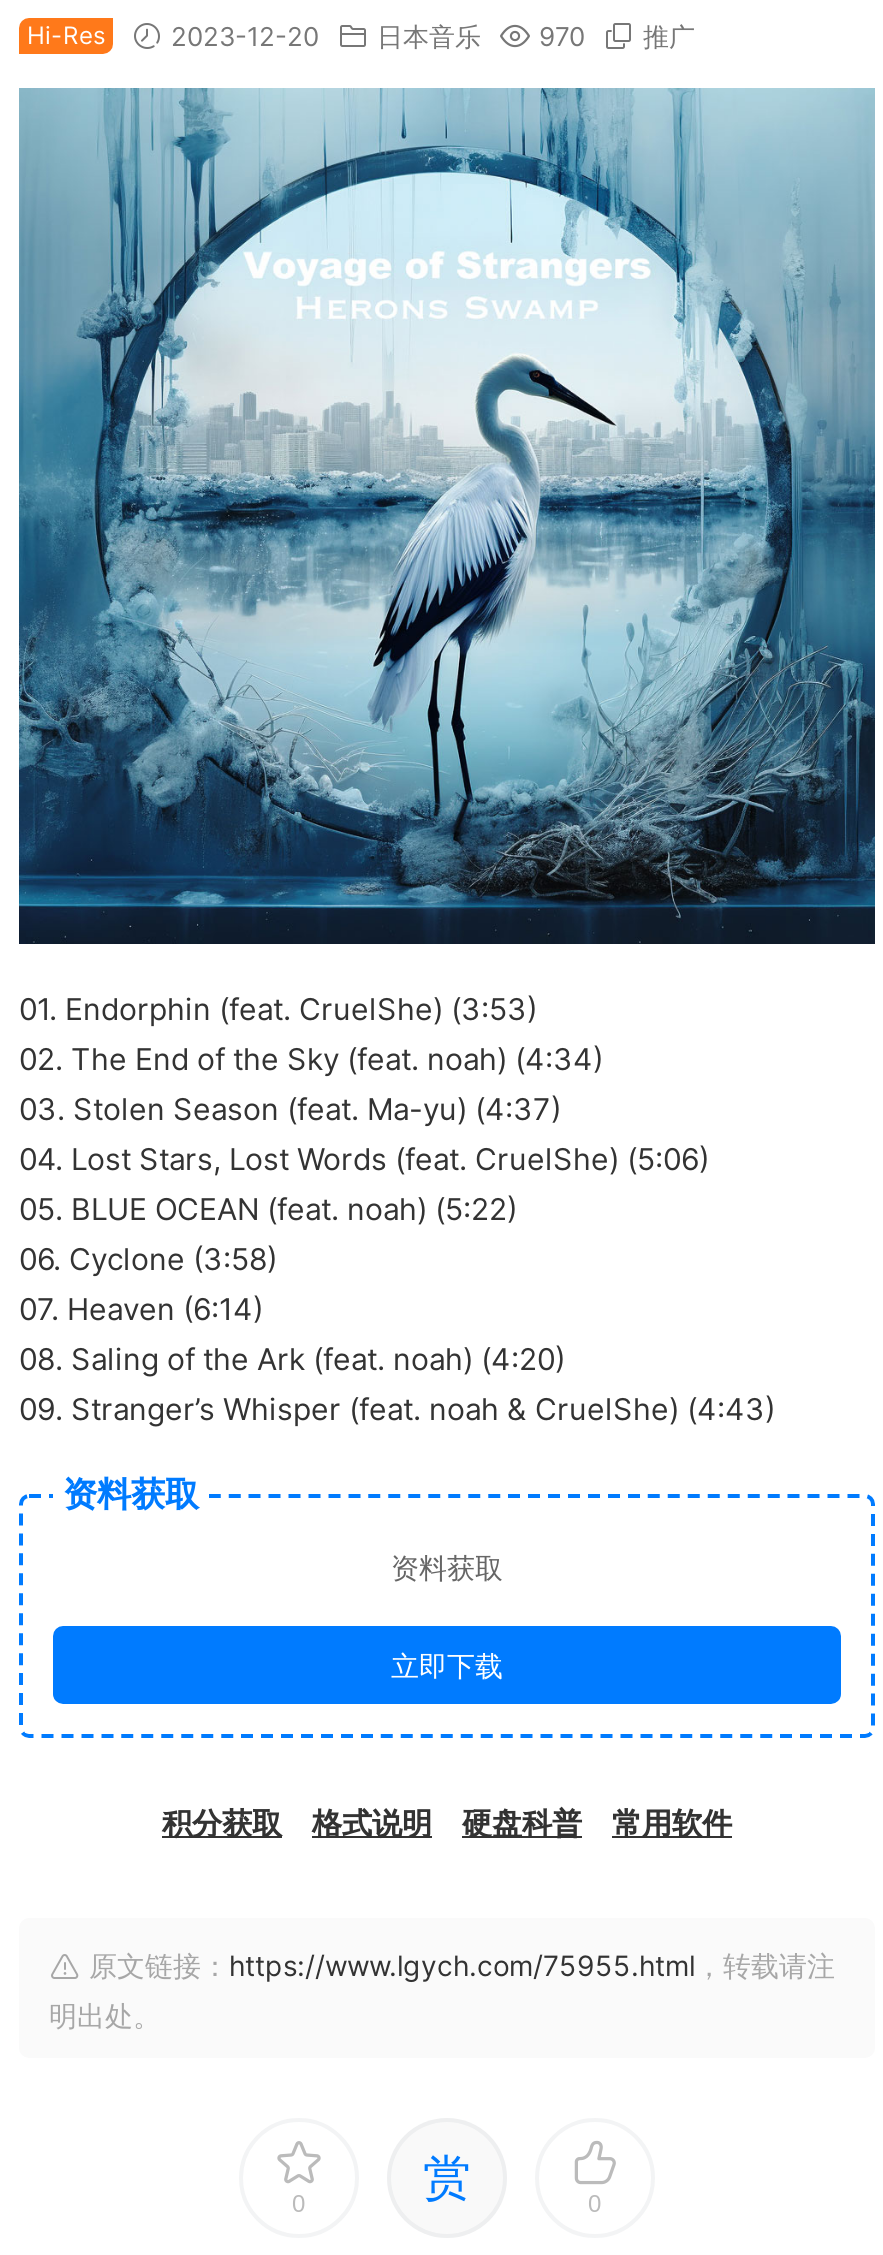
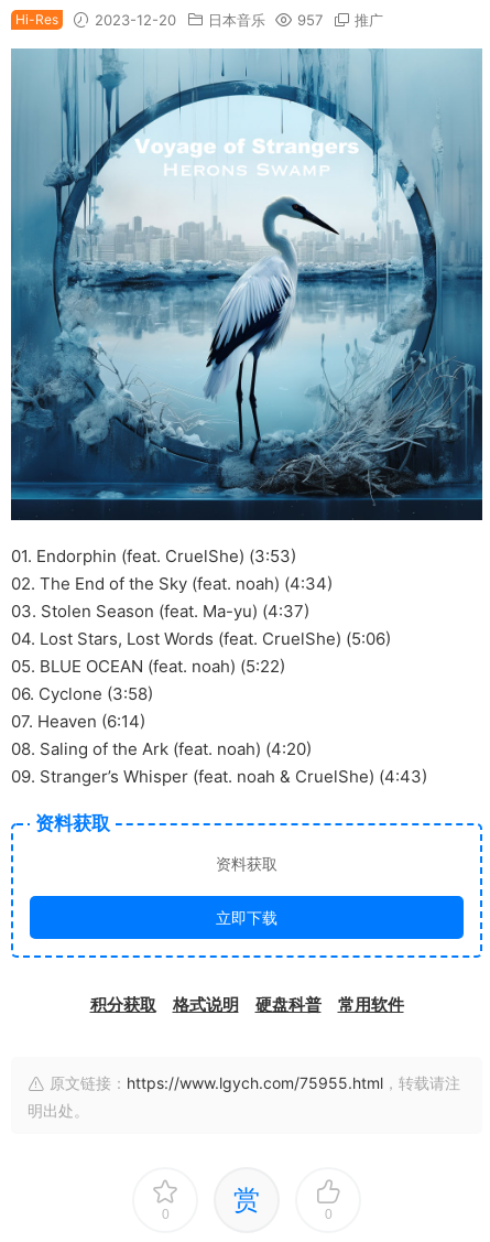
[27,20,695,52] Hi-Res 2023-12-20 日本音乐 970 推广 -> [15,11,383,29] Hi-Res 2023-12-20 日本音乐 957 推广

